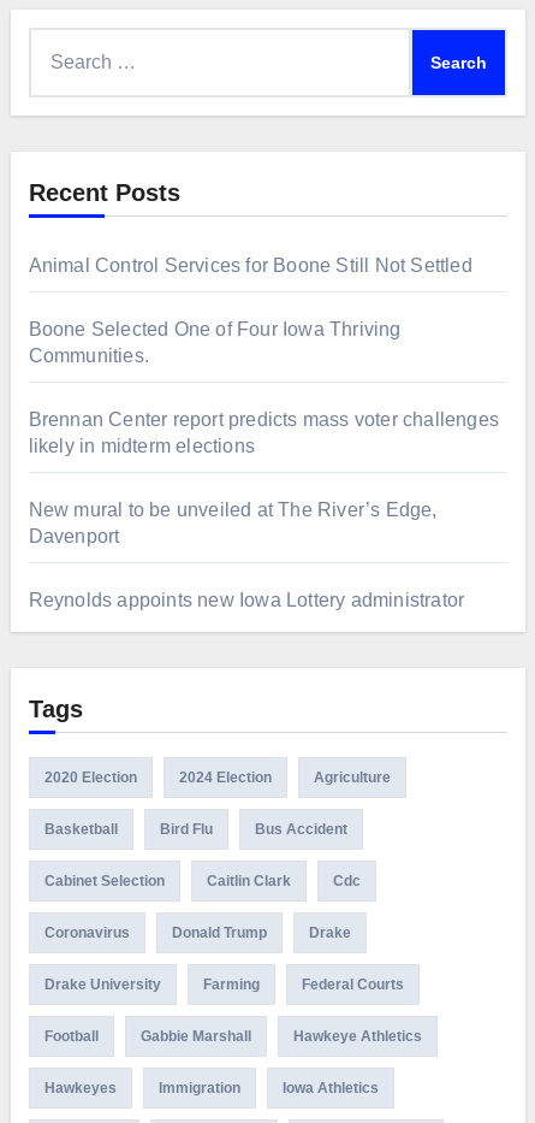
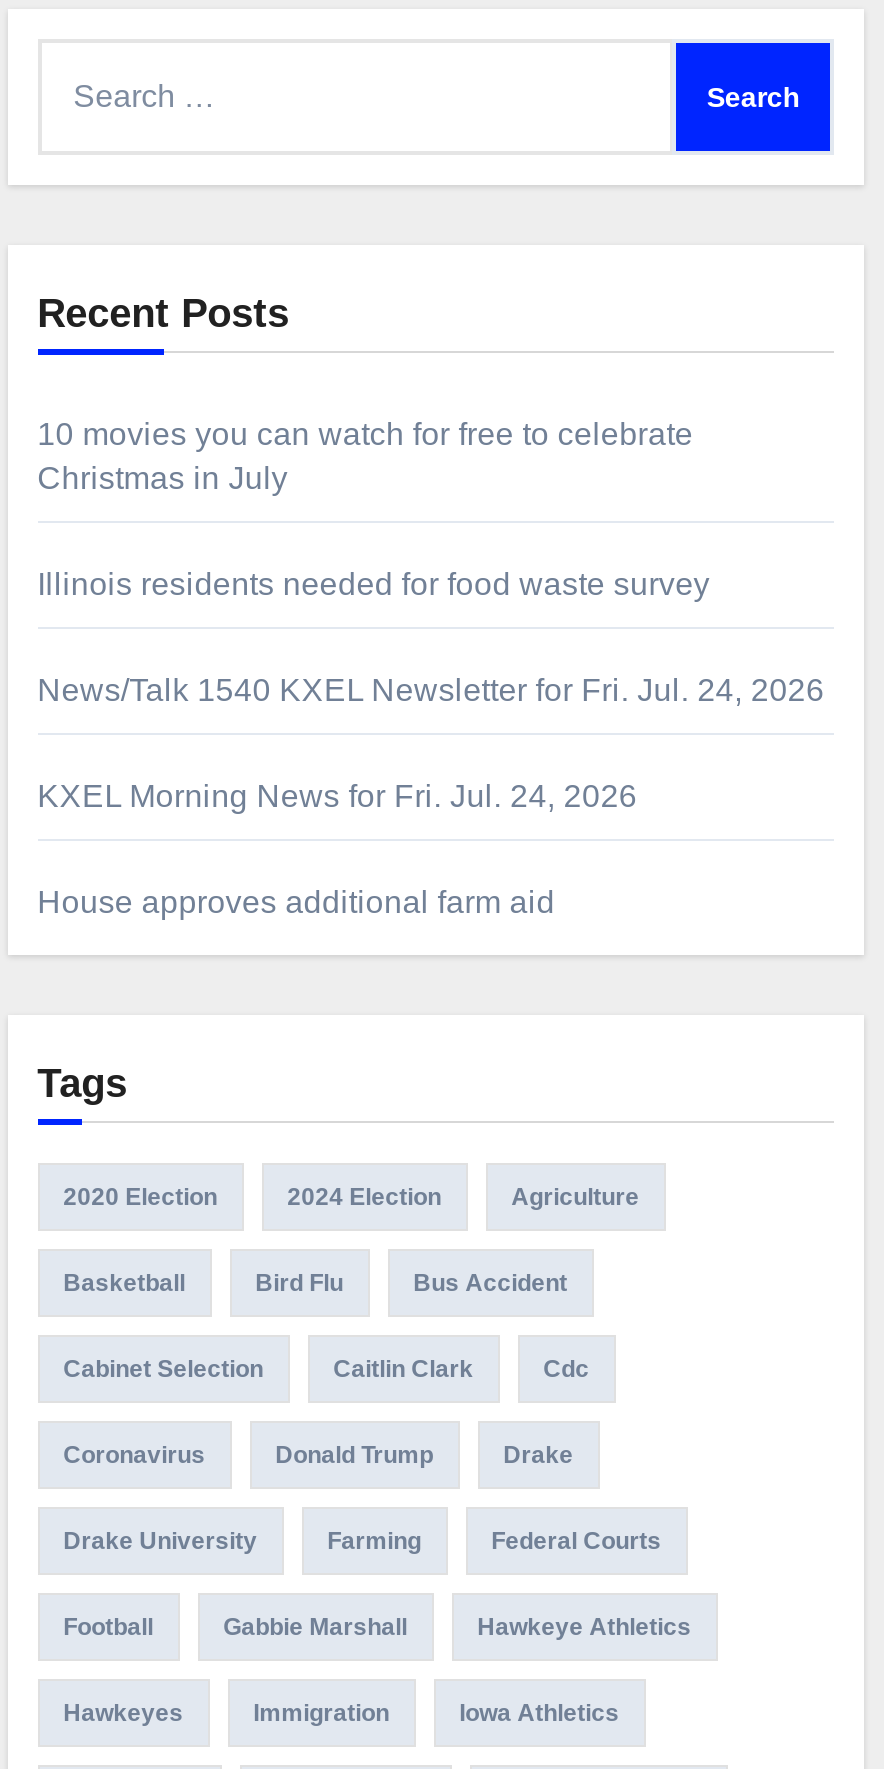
[28,256,472,276] Animal Control Services for Boone Still Not Settled -> [37,418,693,496] 10 movies you can watch for free to celebrate | Christmas in July
[28,319,401,366] Boone Selected One of Four Iowa Thriving | Communities. -> [37,568,710,602] Illinois residents needed for food waste survey
[28,410,499,457] Brennan Center report predicts mass voter challenges | likely in midterm elections -> [37,674,824,708] News/Talk 1540 KXEL Newsletter for Fri. Jul. 24, 2026
[28,500,437,547] New mural to be unveiled at The River’s Edge, | Davenport -> [37,780,637,814] KXEL Morning News for Fri. Jul. 24, 2026
[28,590,464,611] Reynolds appoints new Iowa Lottery administrator -> [37,886,555,920] House approves additional farm aid

